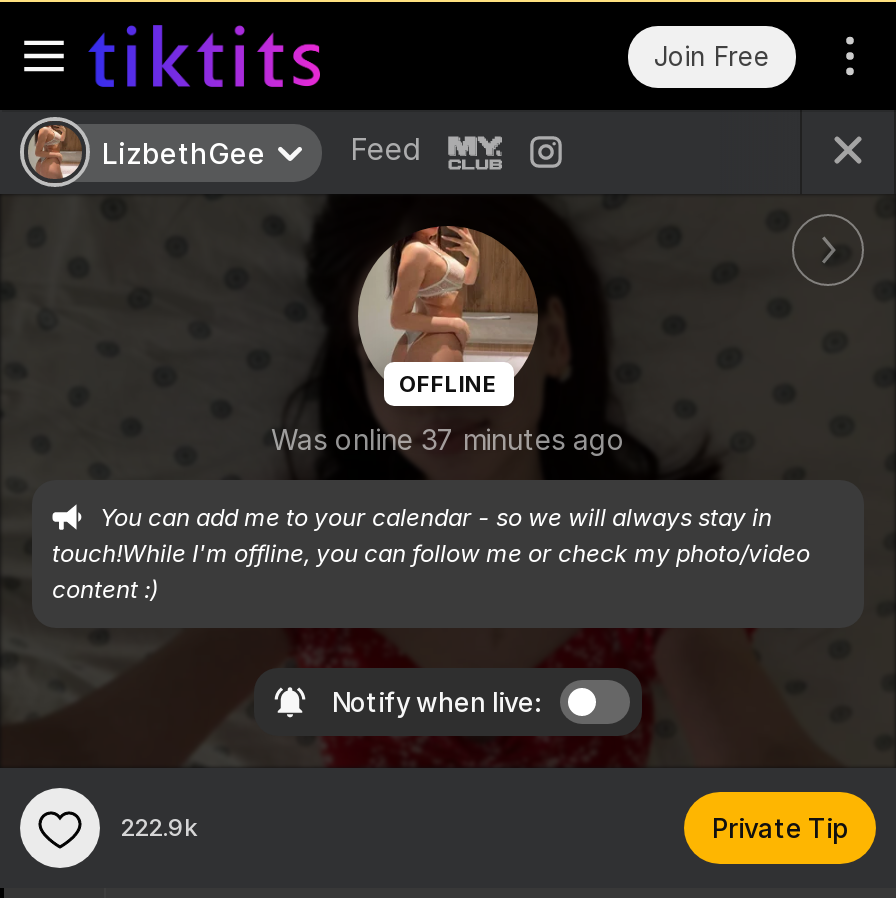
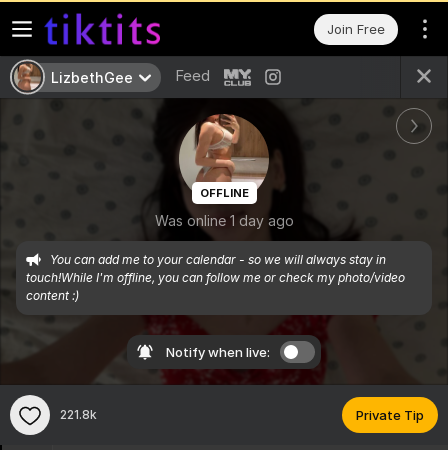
[271,422,625,456] Was online 37 minutes ago -> [154,212,293,229] Was online 1 day ago
[120,812,198,842] 222.9k -> [60,407,97,422] 221.8k

